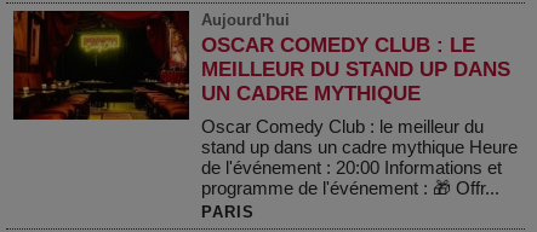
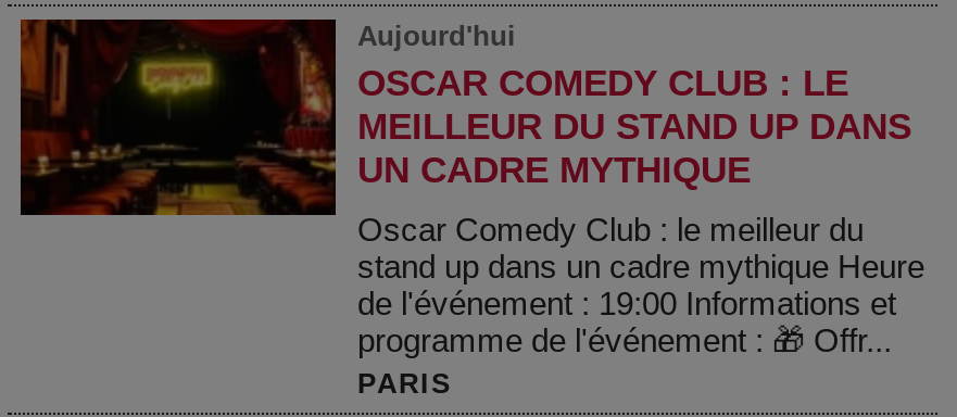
[201,158,502,178] de l'événement : 20:00 Informations et -> [357,285,896,322] de l'événement : 19:00 Informations et

